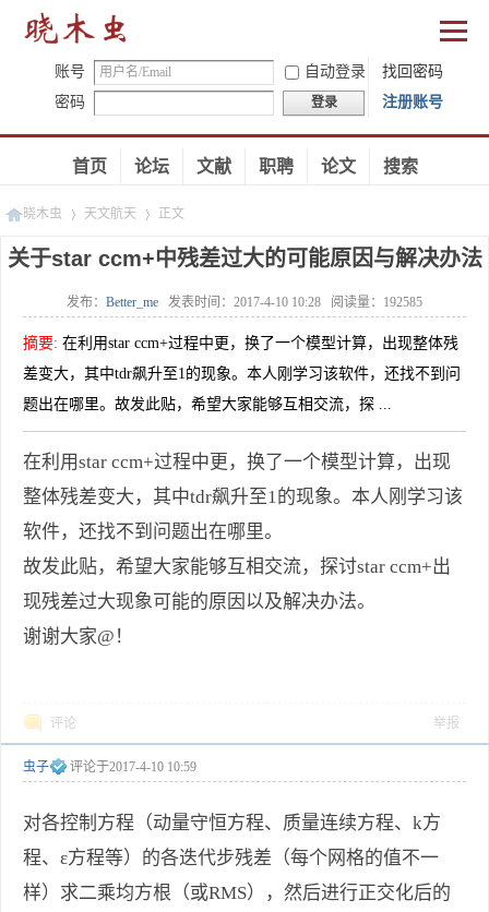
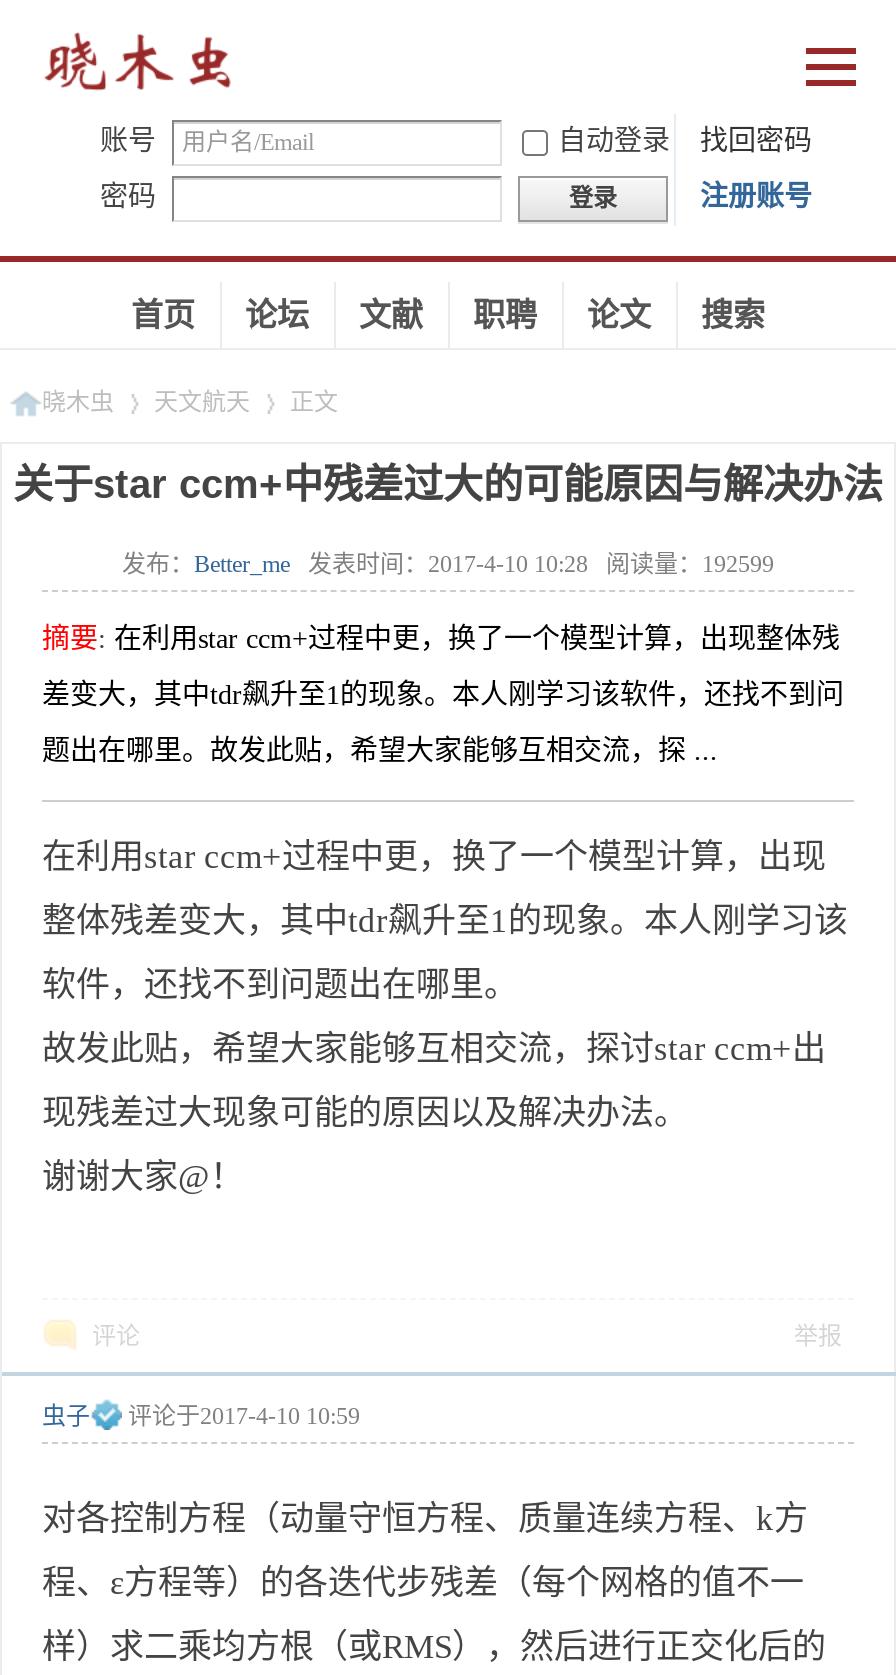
[331,295,422,310] 阅读量：192585 -> [606,550,774,578] 阅读量：192599

